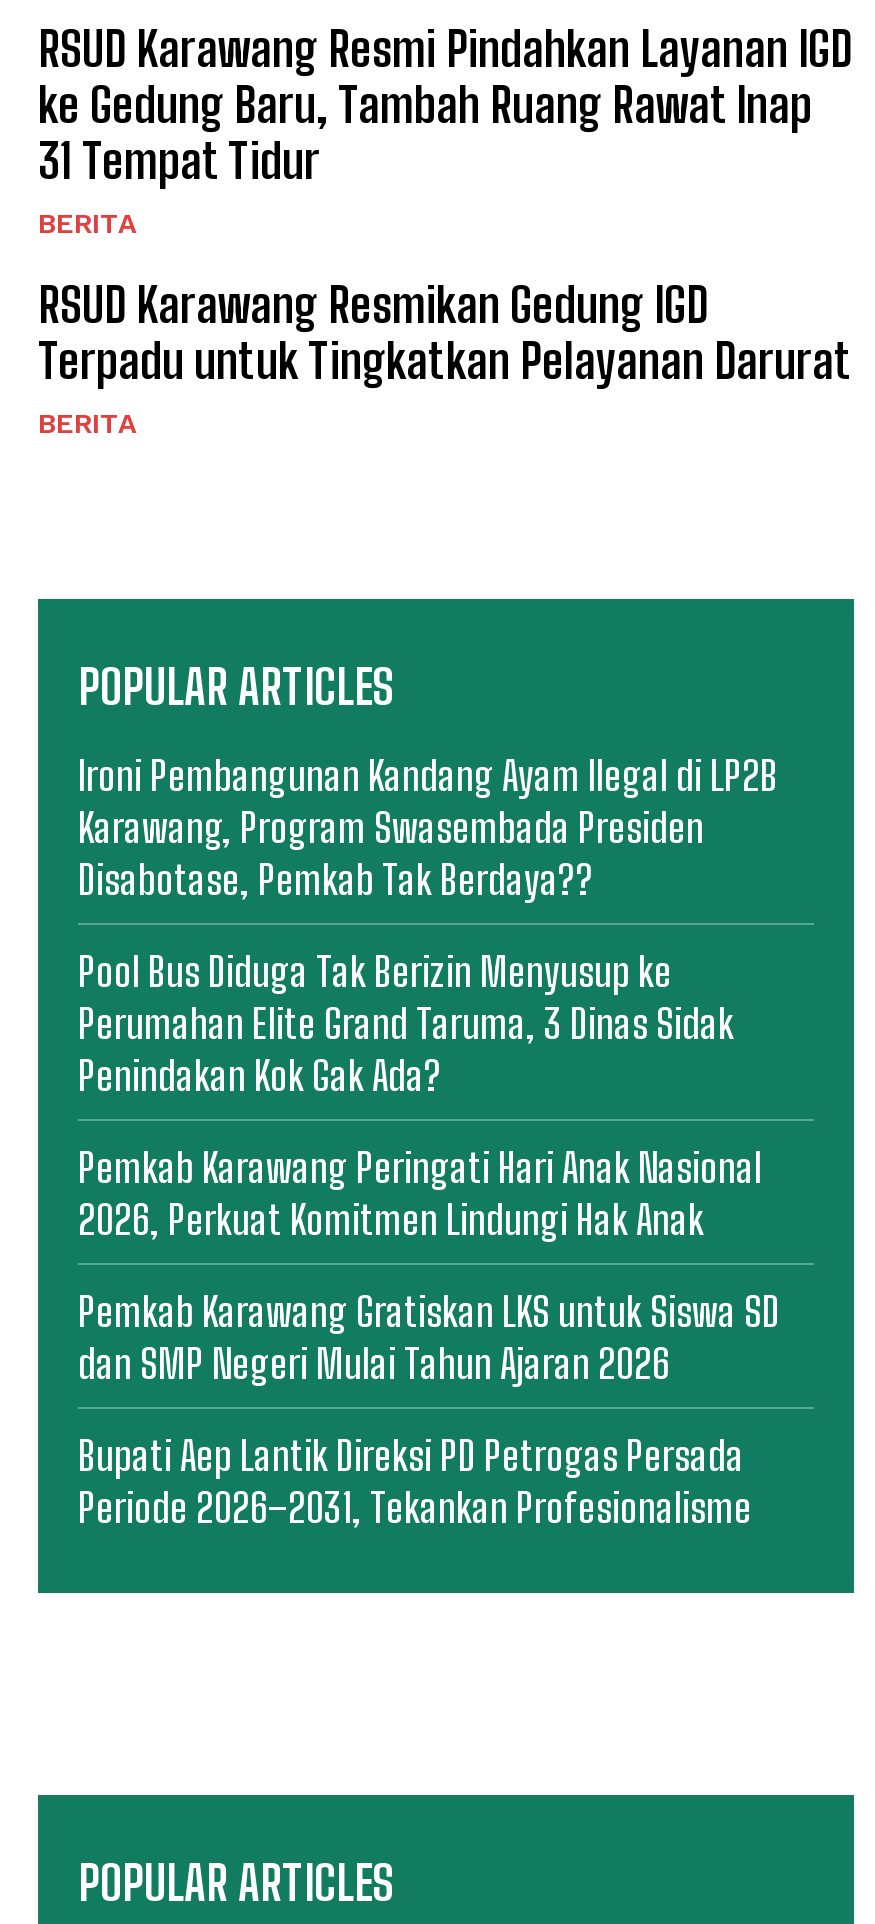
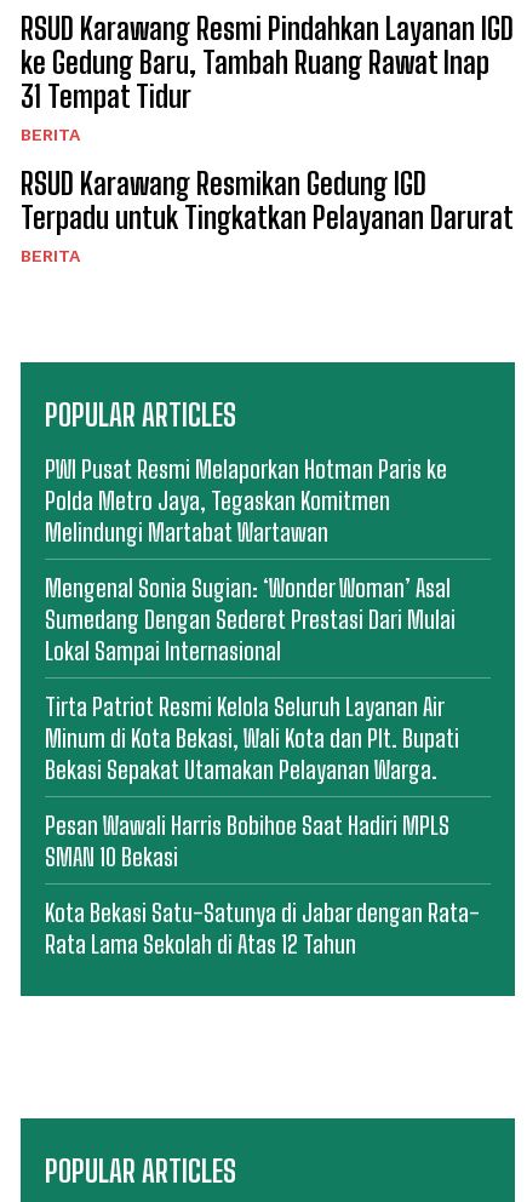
[78,752,778,904] Ironi Pembangunan Kandang Ayam Ilegal di LP2B | Karawang, Program Swasembada Presiden | Disabotase, Pemkab Tak Berdaya?? -> [45,455,447,547] PWI Pusat Resmi Melaporkan Hotman Paris ke | Polda Metro Jaya, Tegaskan Komitmen | Melindungi Martabat Wartawan
[78,948,734,1100] Pool Bus Diduga Tak Berizin Menyusup ke | Perumahan Elite Grand Taruma, 3 Dinas Sidak | Penindakan Kok Gak Ada? -> [45,574,456,666] Mengenal Sonia Sugian: ‘Wonder Woman’ Asal | Sumedang Dengan Sederet Prestasi Dari Mulai | Lokal Sampai Internasional
[78,1144,762,1244] Pemkab Karawang Peringati Hari Anak Nasional | 2026, Perkuat Komitmen Lindungi Hak Anak -> [45,692,459,784] Tirta Patriot Resmi Kelola Seluruh Layanan Air | Minum di Kota Bekasi, Wali Kota dan Plt. Bupati | Bekasi Sepakat Utamakan Pelayanan Warga.
[78,1288,780,1388] Pemkab Karawang Gratiskan LKS untuk Siswa SD | dan SMP Negeri Mulai Tahun Ajaran 2026 -> [45,811,449,872] Pesan Wawali Harris Bobihoe Saat Hadiri MPLS | SMAN 10 Bekasi
[78,1432,752,1532] Bupati Aep Lantik Direksi PD Petrogas Persada | Periode 2026–2031, Tekankan Profesionalisme -> [45,898,480,959] Kota Bekasi Satu-Satunya di Jabar dengan Rata- | Rata Lama Sekolah di Atas 12 Tahun

